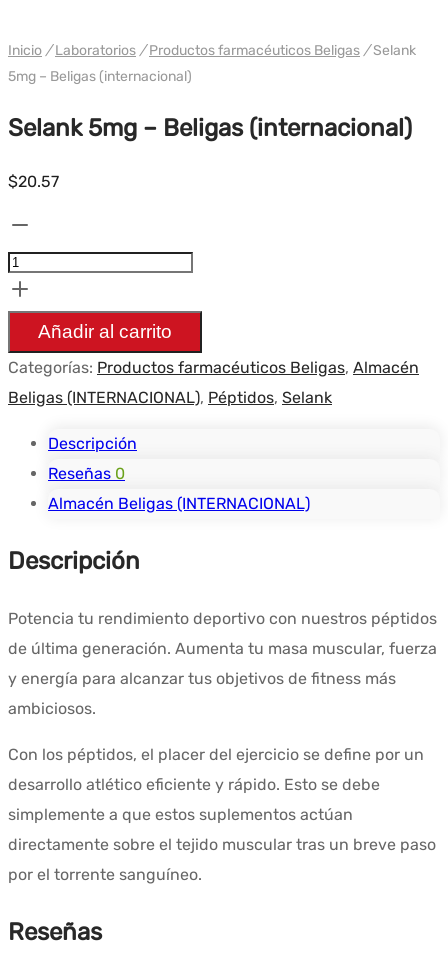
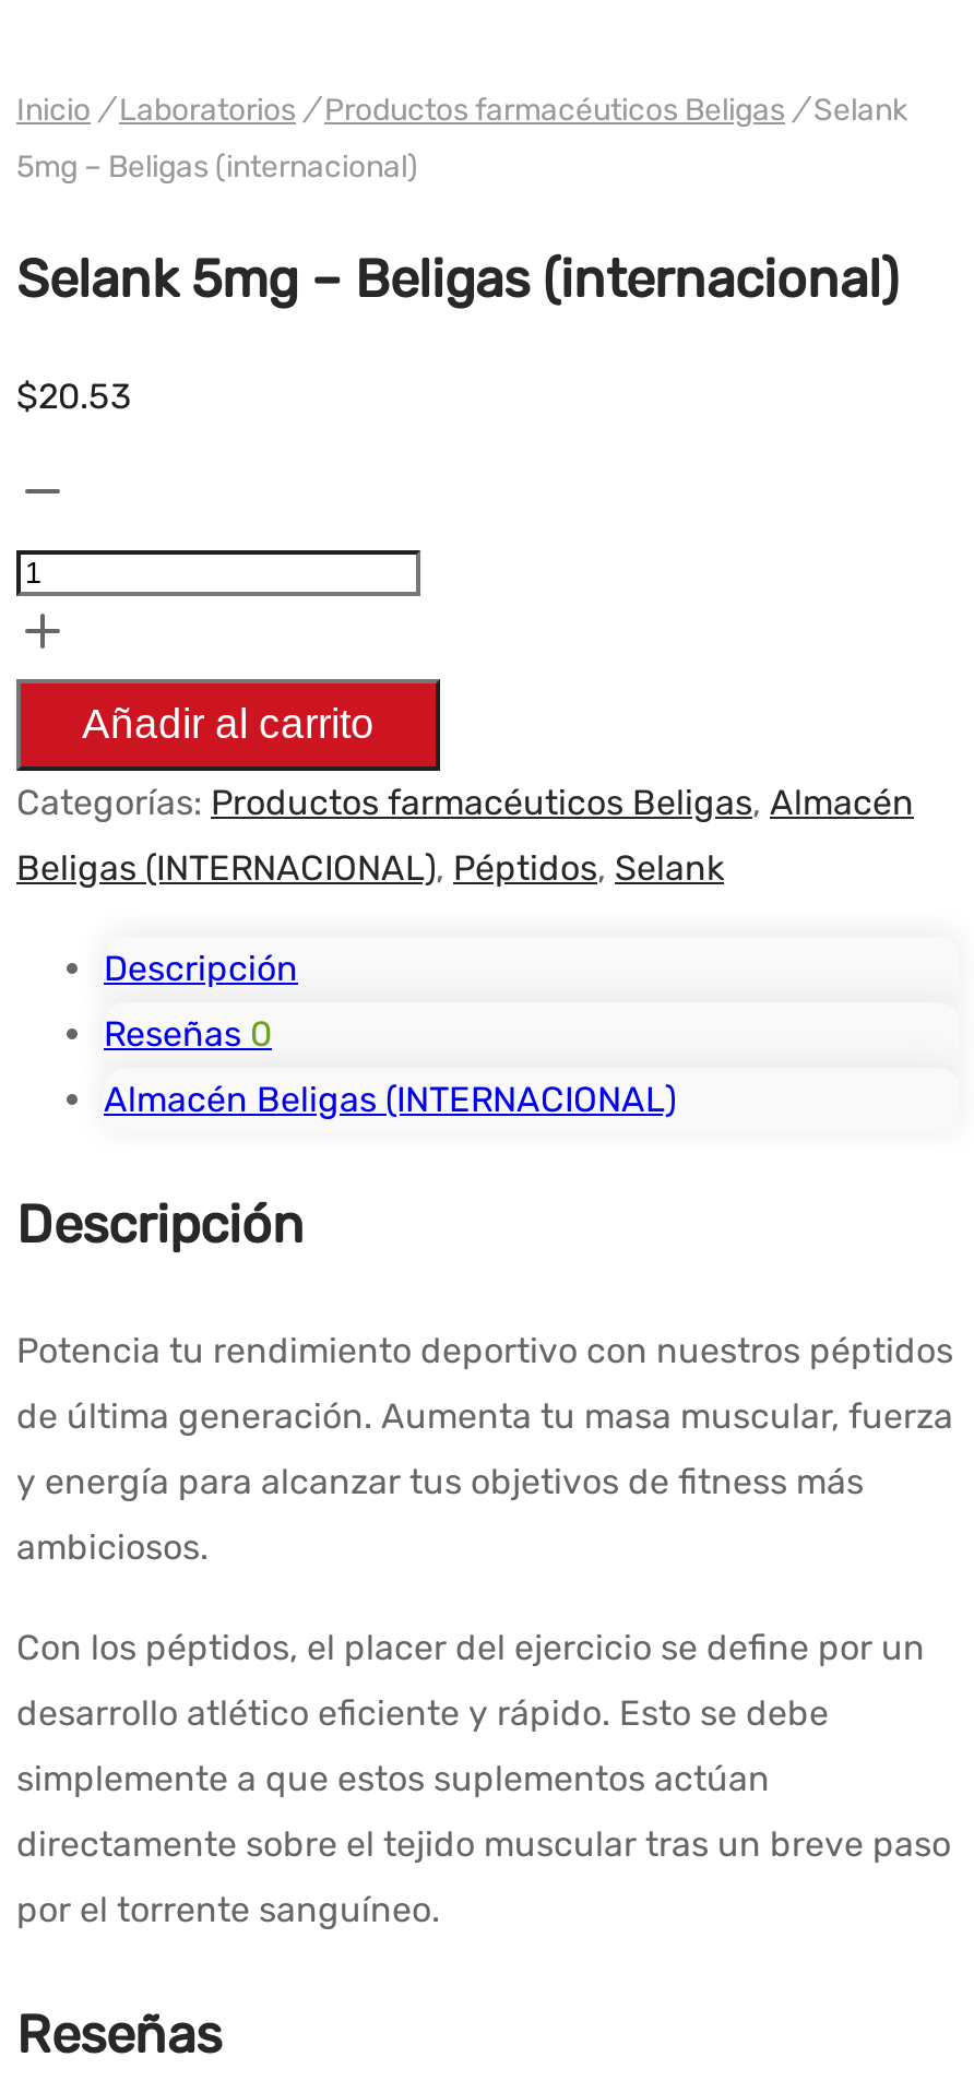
[8,172,59,191] $20.57 -> [16,376,132,418] $20.53

